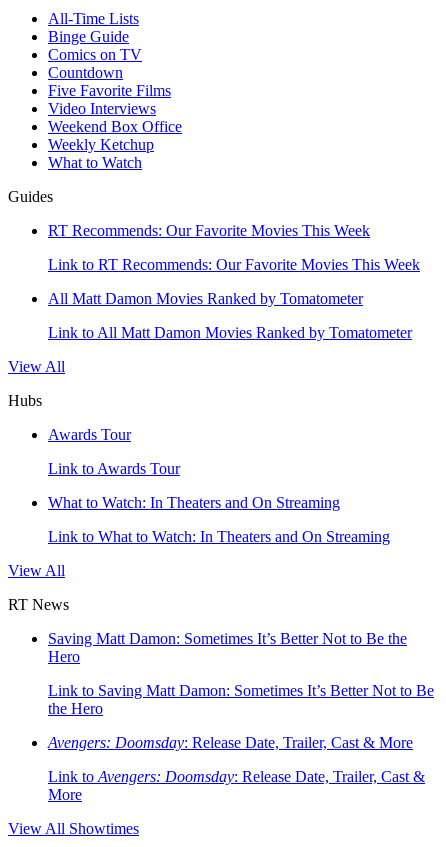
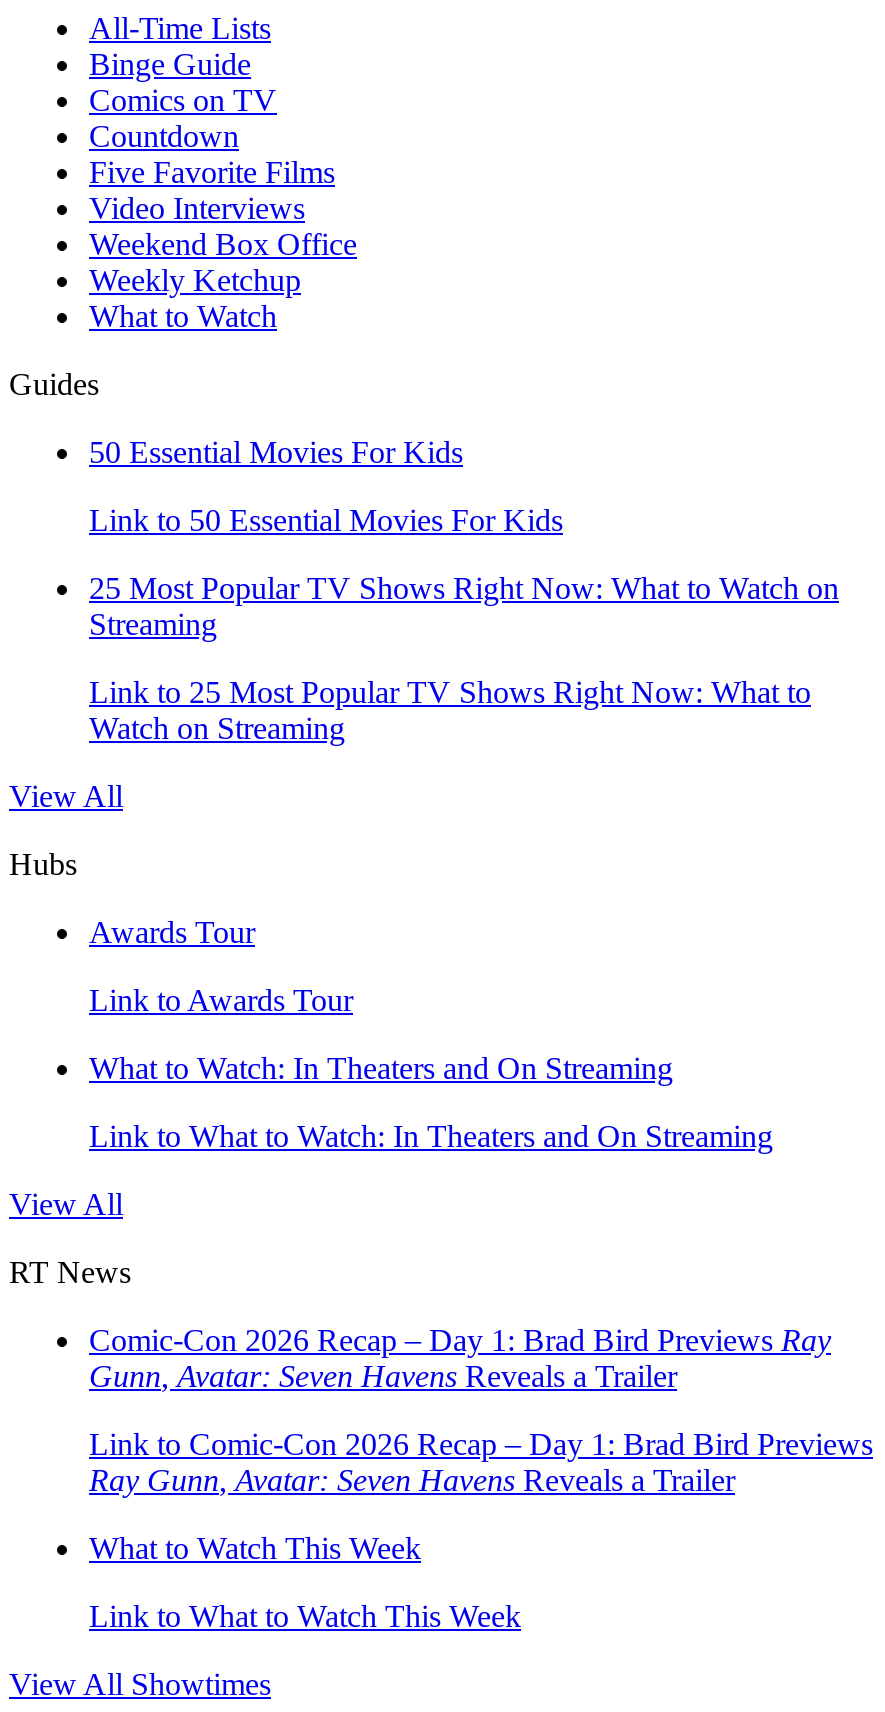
[48,222,370,239] RT Recommends: Our Favorite Movies This Week -> [89,435,463,469] 50 Essential Movies For Kids
[48,256,420,273] Link to RT Recommends: Our Favorite Movies This Week -> [89,503,563,537] Link to 50 Essential Movies For Kids
[48,290,363,307] All Matt Damon Movies Ranked by Tomatometer -> [89,571,839,641] 25 Most Popular TV Shows Right Now: What to Watch on | Streaming
[48,324,412,341] Link to All Matt Damon Movies Ranked by Tomatometer -> [89,675,811,745] Link to 25 Most Popular TV Shows Right Now: What to | Watch on Streaming
moved [8,358,390,613] -> [9,779,773,1289]: View All | Hubs | Awards Tour | Link to Awards Tour | What to Watch: In Theaters and On Streaming | Link to What to Watch: In Theaters and On Streaming | View All | RT News
[48,630,407,665] Saving Matt Damon: Sometimes It’s Better Not to Be the | Hero -> [89,1323,831,1393] Comic-Con 2026 Recap – Day 1: Brad Bird Previews Ray | Gunn, Avatar: Seven Havens Reveals a Trailer
[48,682,434,717] Link to Saving Matt Damon: Sometimes It’s Better Not to Be | the Hero -> [89,1427,873,1497] Link to Comic-Con 2026 Recap – Day 1: Brad Bird Previews | Ray Gunn, Avatar: Seven Havens Reveals a Trailer
[48,734,413,751] Avengers: Doomsday: Release Date, Trailer, Cast & More -> [89,1531,421,1565] What to Watch This Week
[48,768,425,803] Link to Avengers: Doomsday: Release Date, Trailer, Cast & | More -> [89,1599,521,1633] Link to What to Watch This Week

